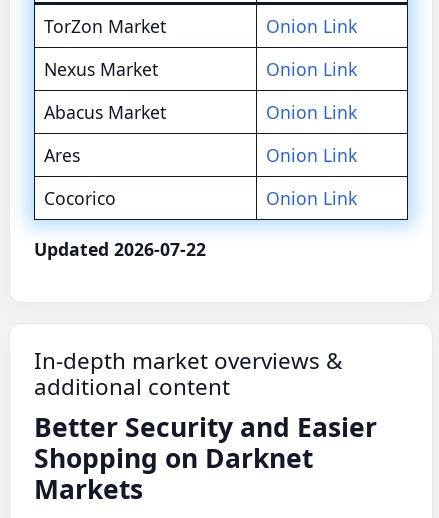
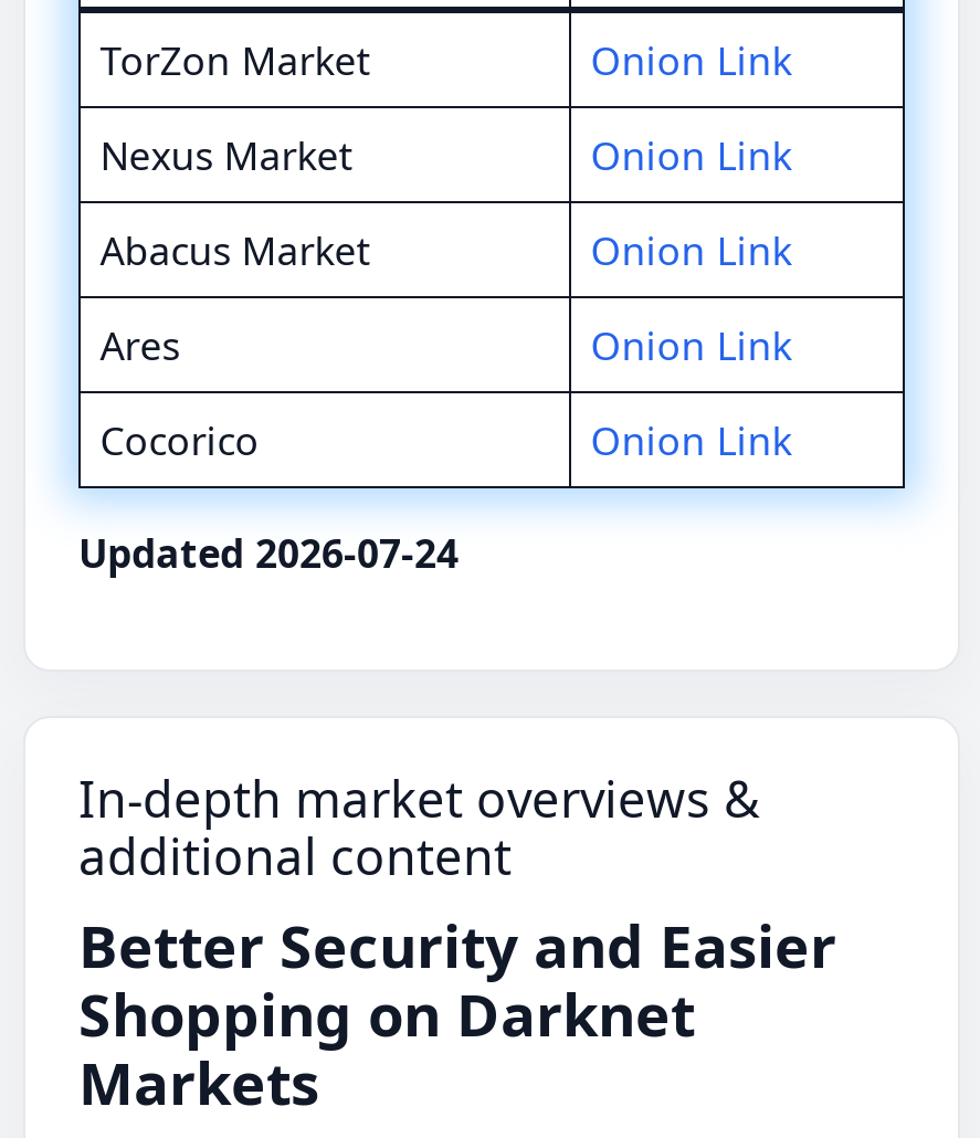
[34,237,206,261] Updated 2026-07-22 -> [78,525,459,578] Updated 2026-07-24

